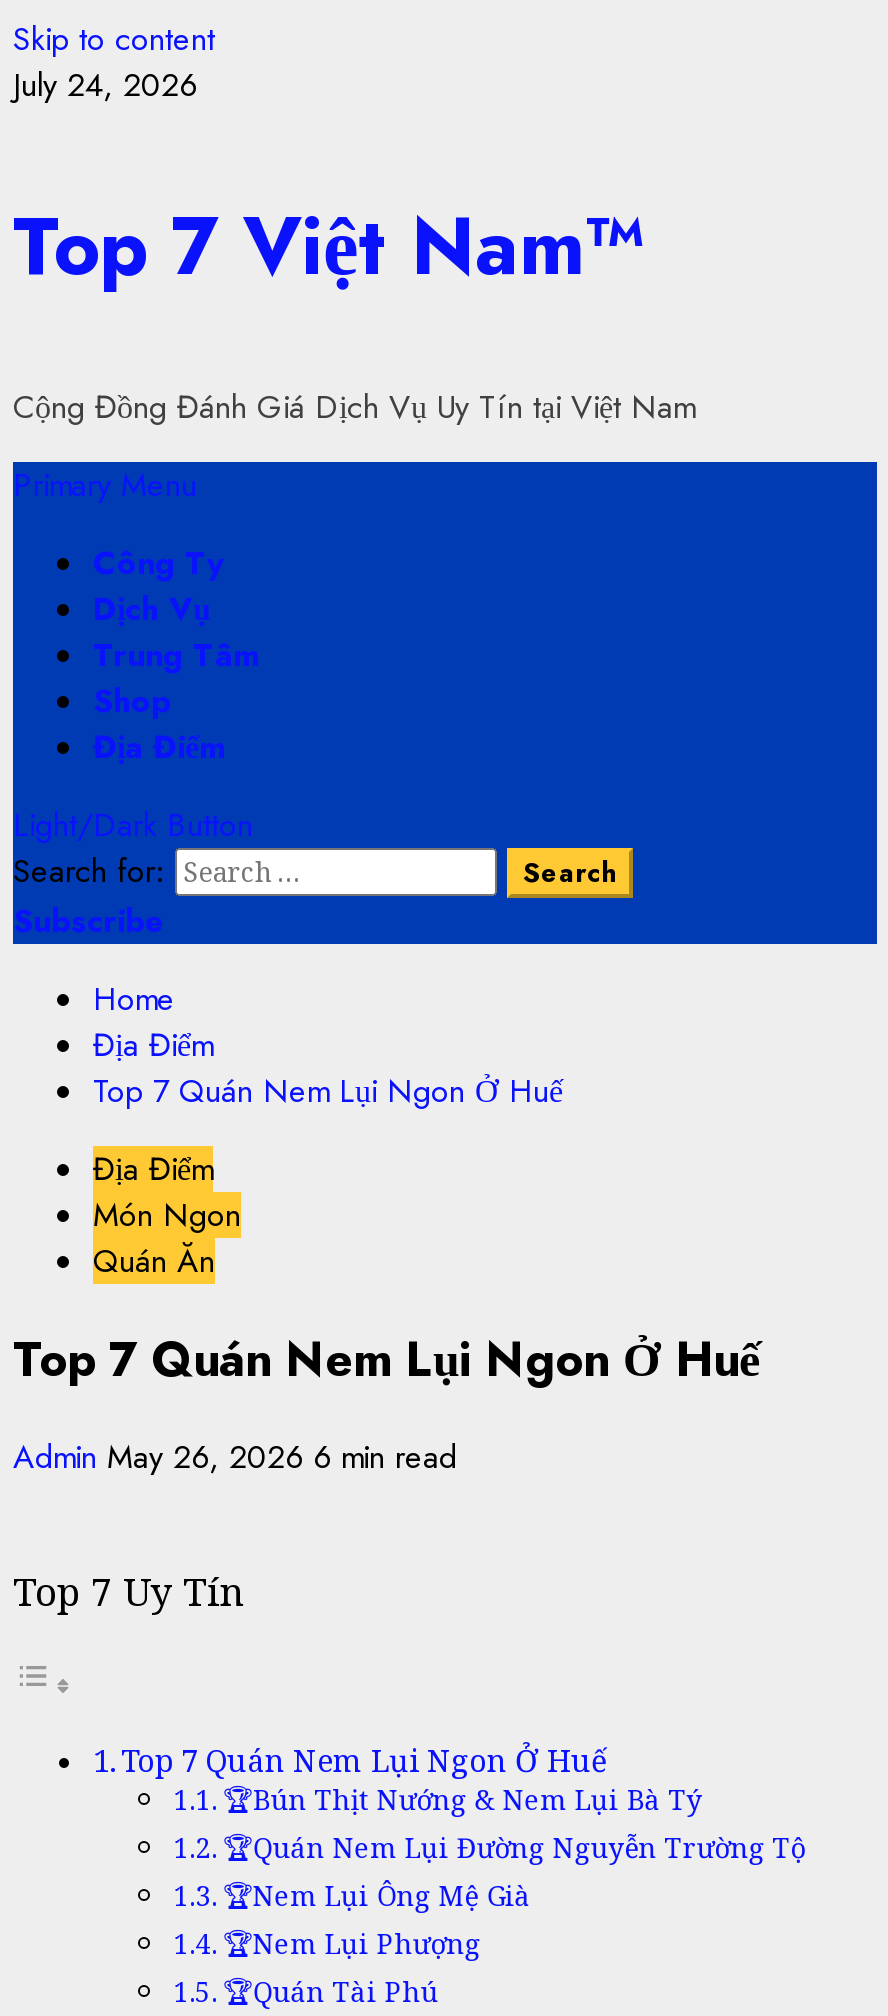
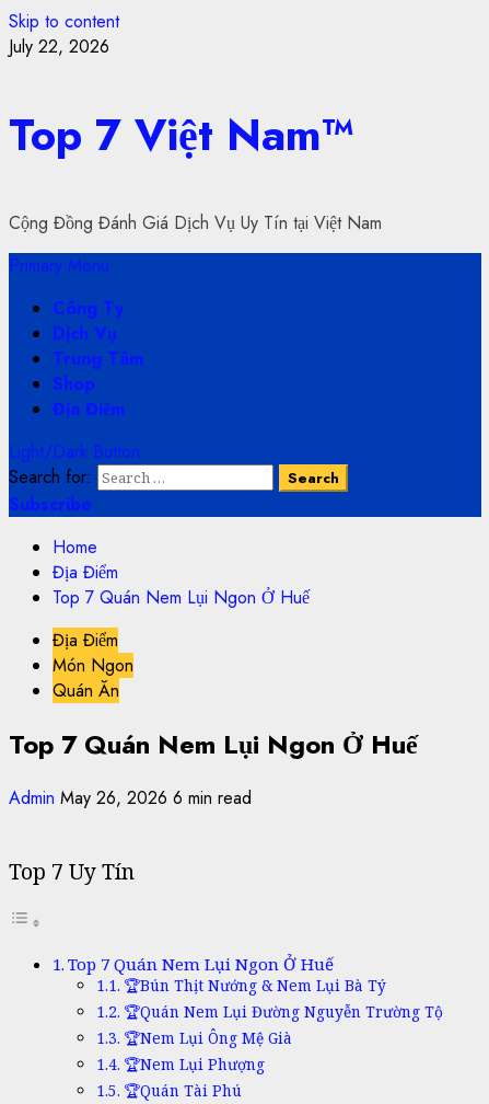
[13,62,197,108] July 24, 2026 -> [9,34,109,59] July 22, 2026

